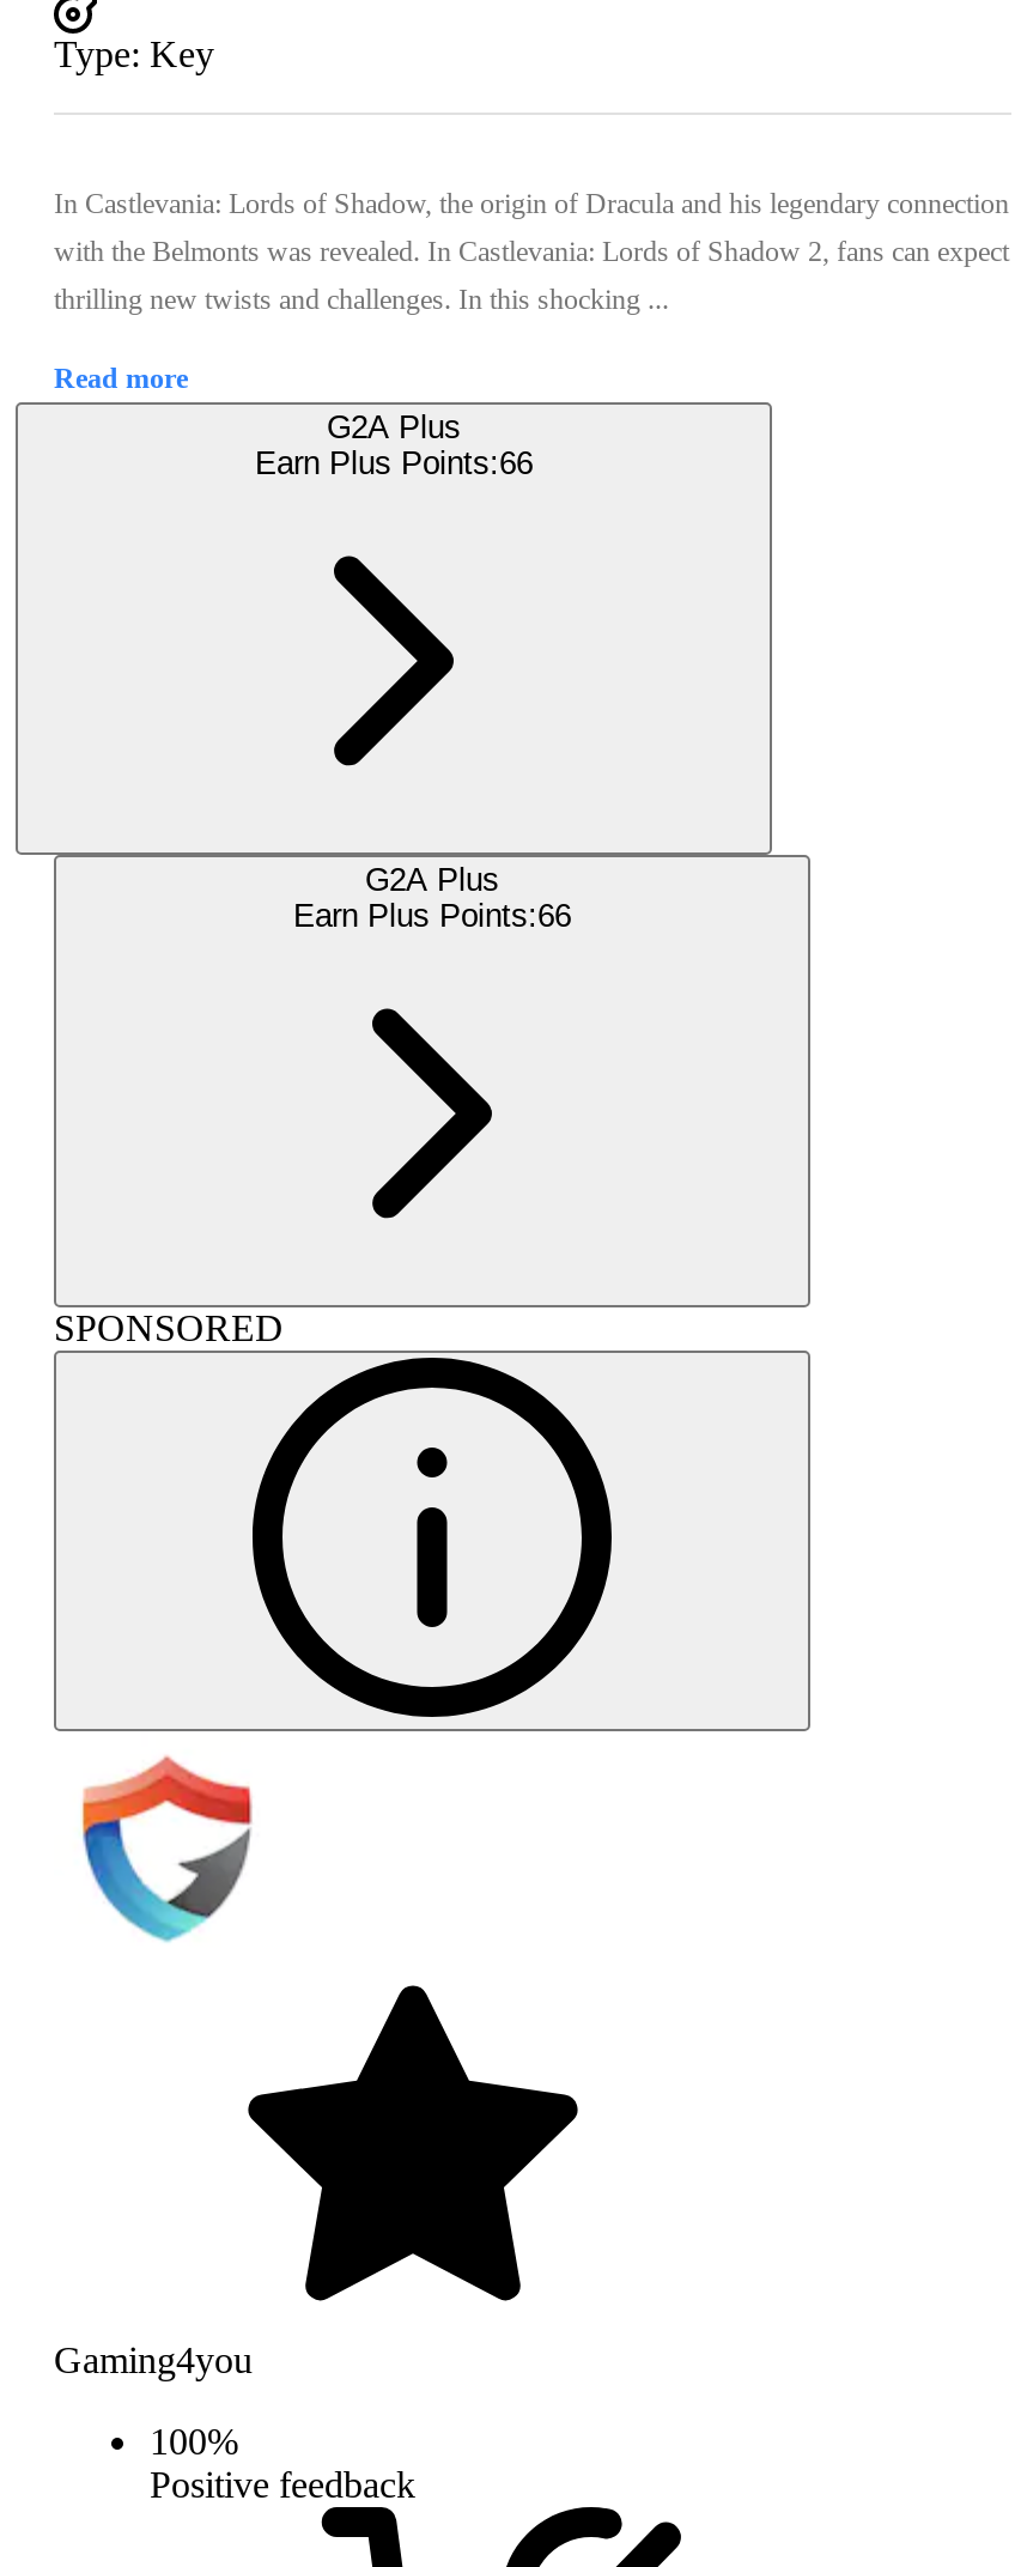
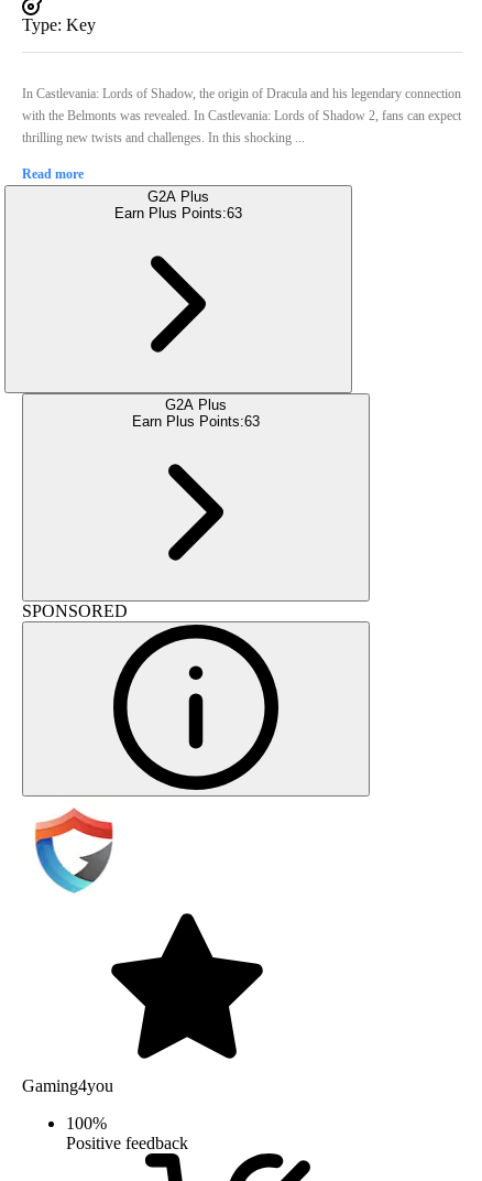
[255,445,533,481] Earn Plus Points:66 -> [114,205,242,221] Earn Plus Points:63
[293,897,571,933] Earn Plus Points:66 -> [132,413,260,429] Earn Plus Points:63

